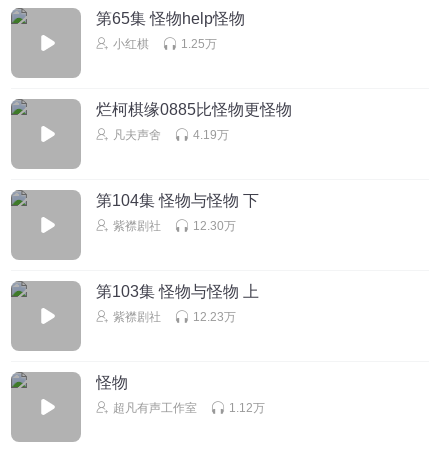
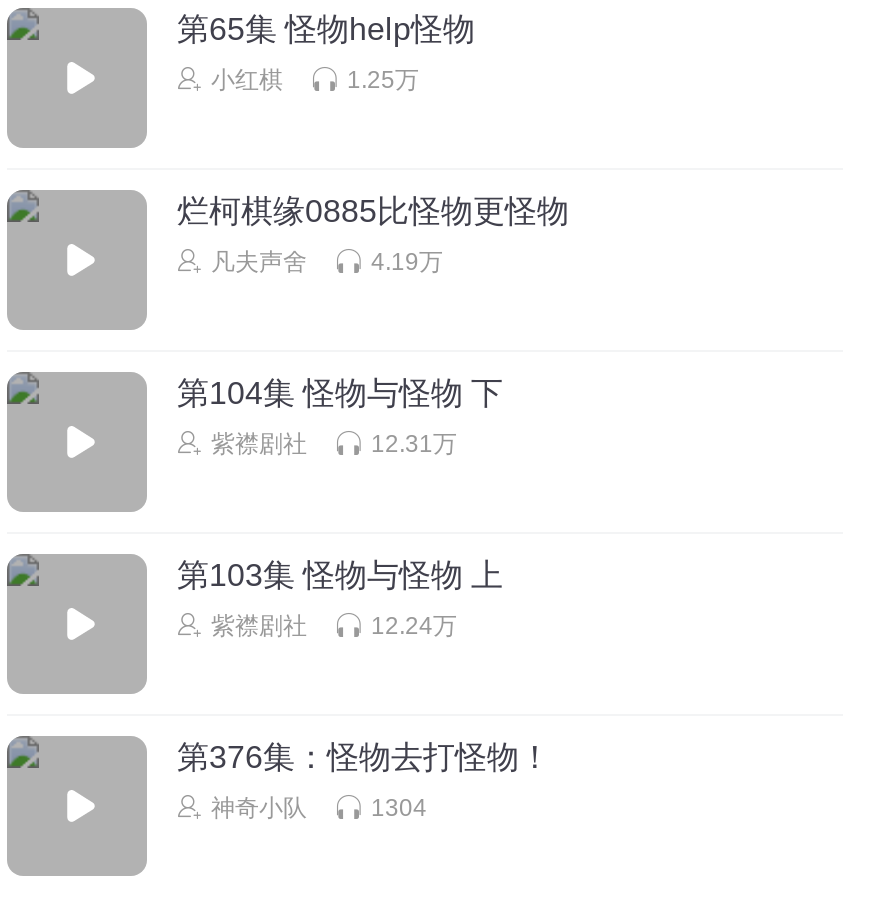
[193,218,236,232] 12.30万 -> [371,429,457,457] 12.31万
[193,309,236,323] 12.23万 -> [371,611,457,639] 12.24万
[96,373,128,390] 怪物 -> [177,739,551,773] 第376集：怪物去打怪物！
[113,400,265,414] 超凡有声工作室 | 1.12万 -> [211,793,427,821] 神奇小队 | 1304

